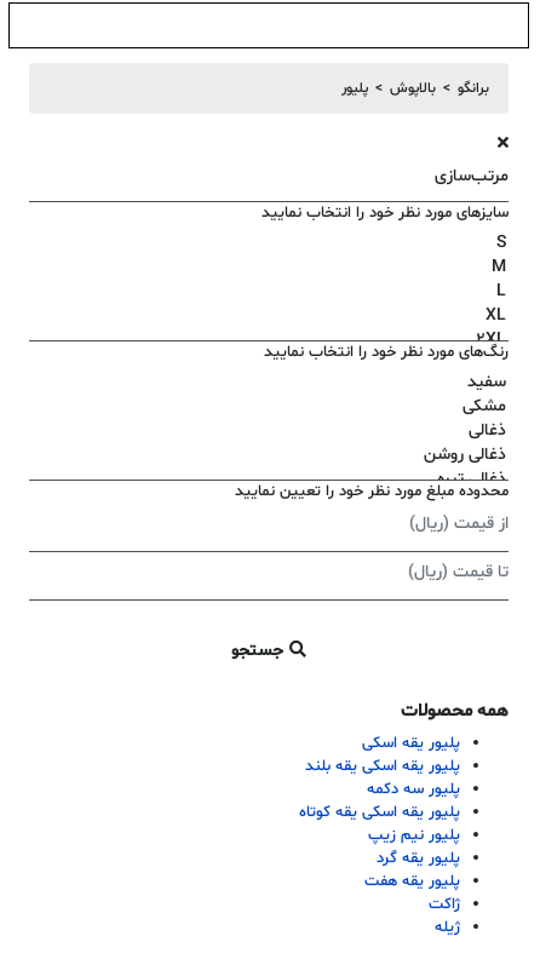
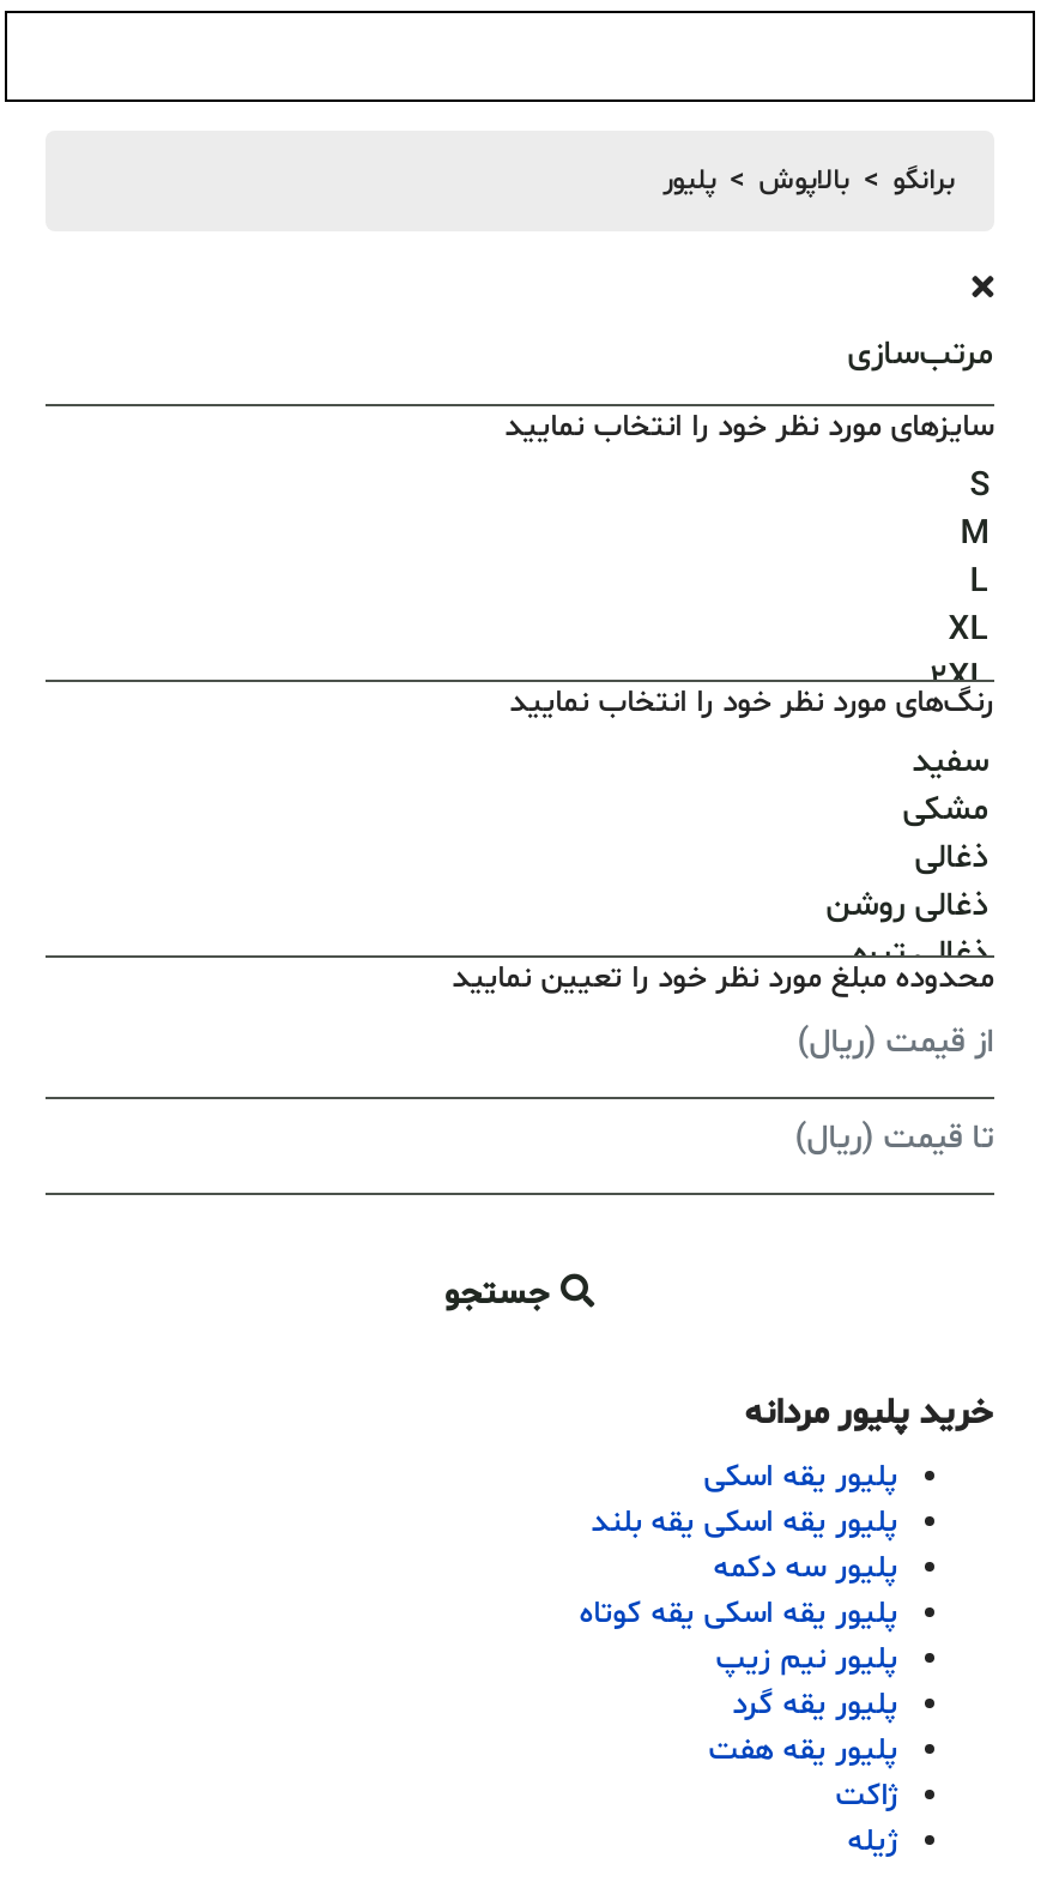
[401,699,508,724] همه محصولات -> [745,1389,994,1440] خرید پلیور مردانه

